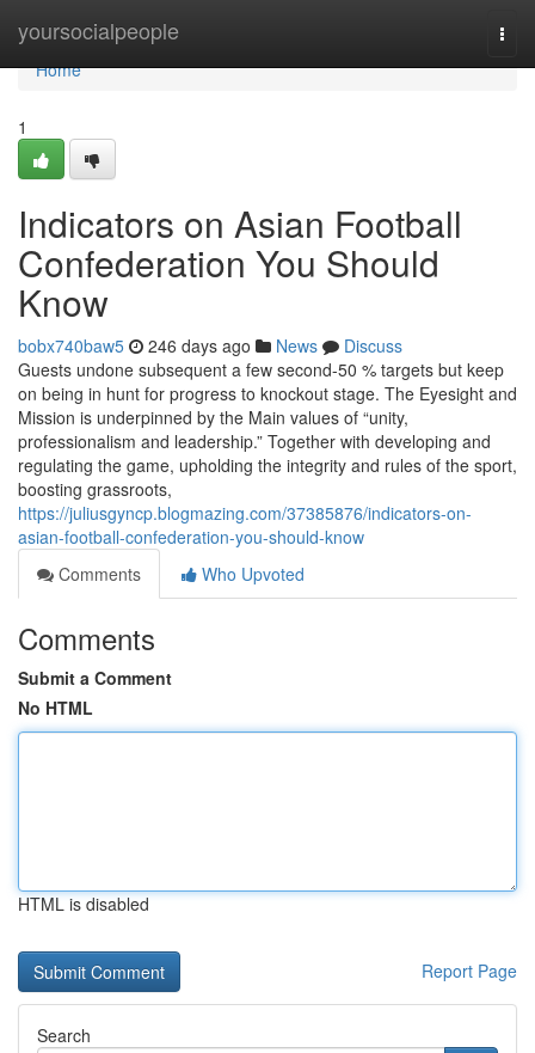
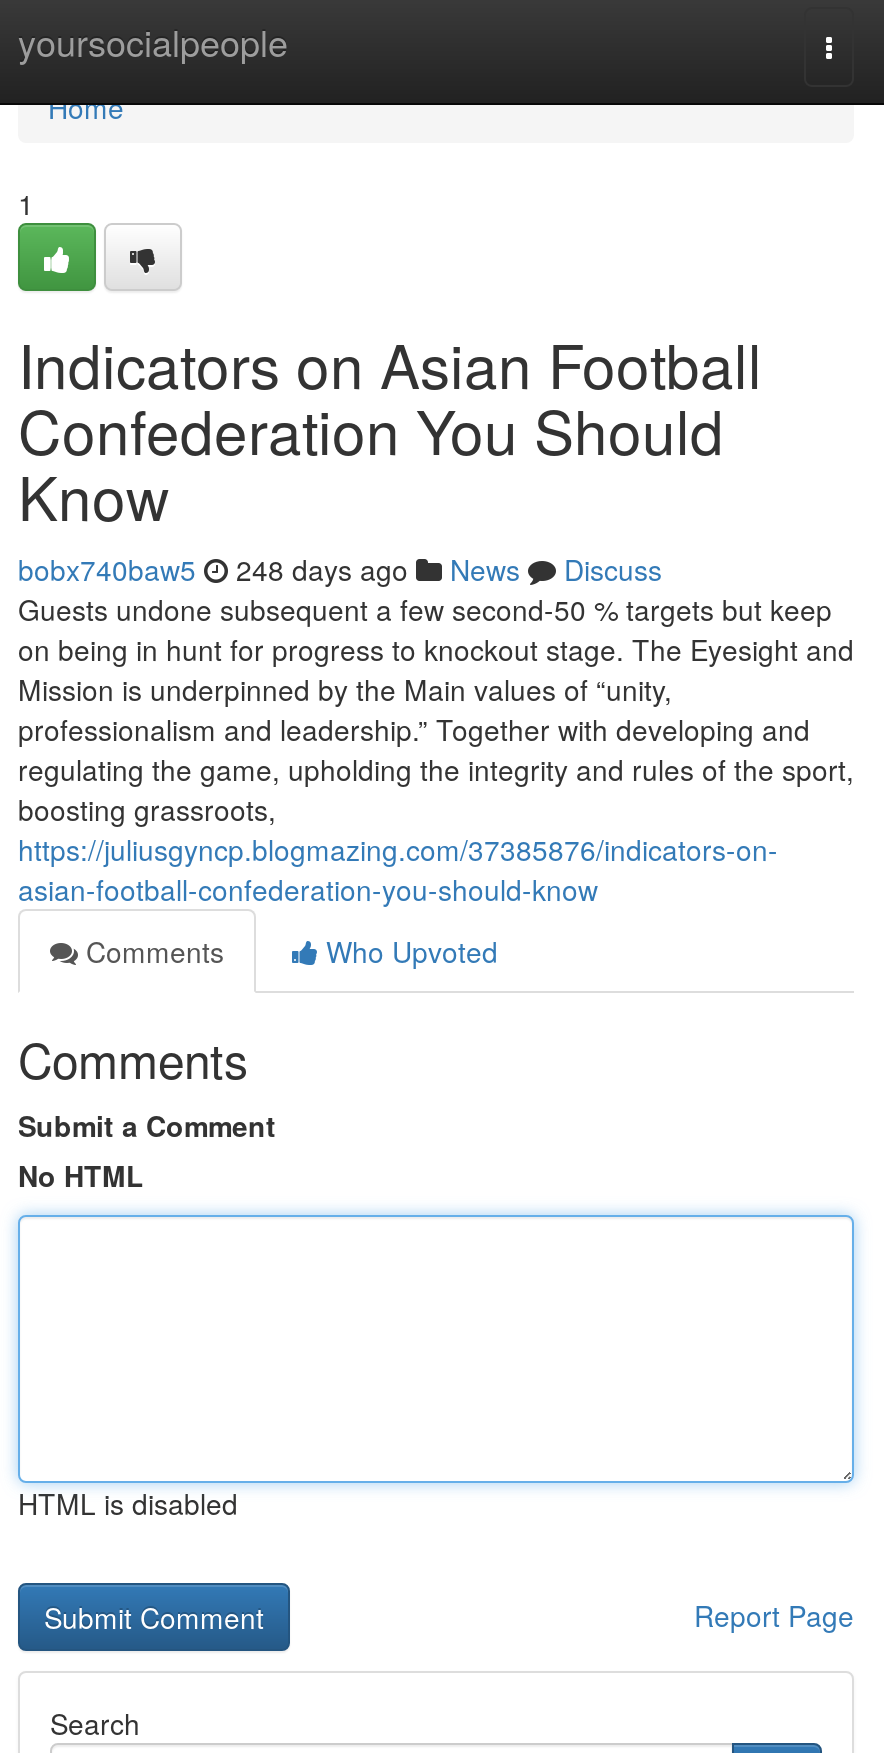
[18,333,402,357] bobx740baw5 246 days ago News Discuss -> [18,549,662,589] bobx740baw5 248 days ago News Discuss

